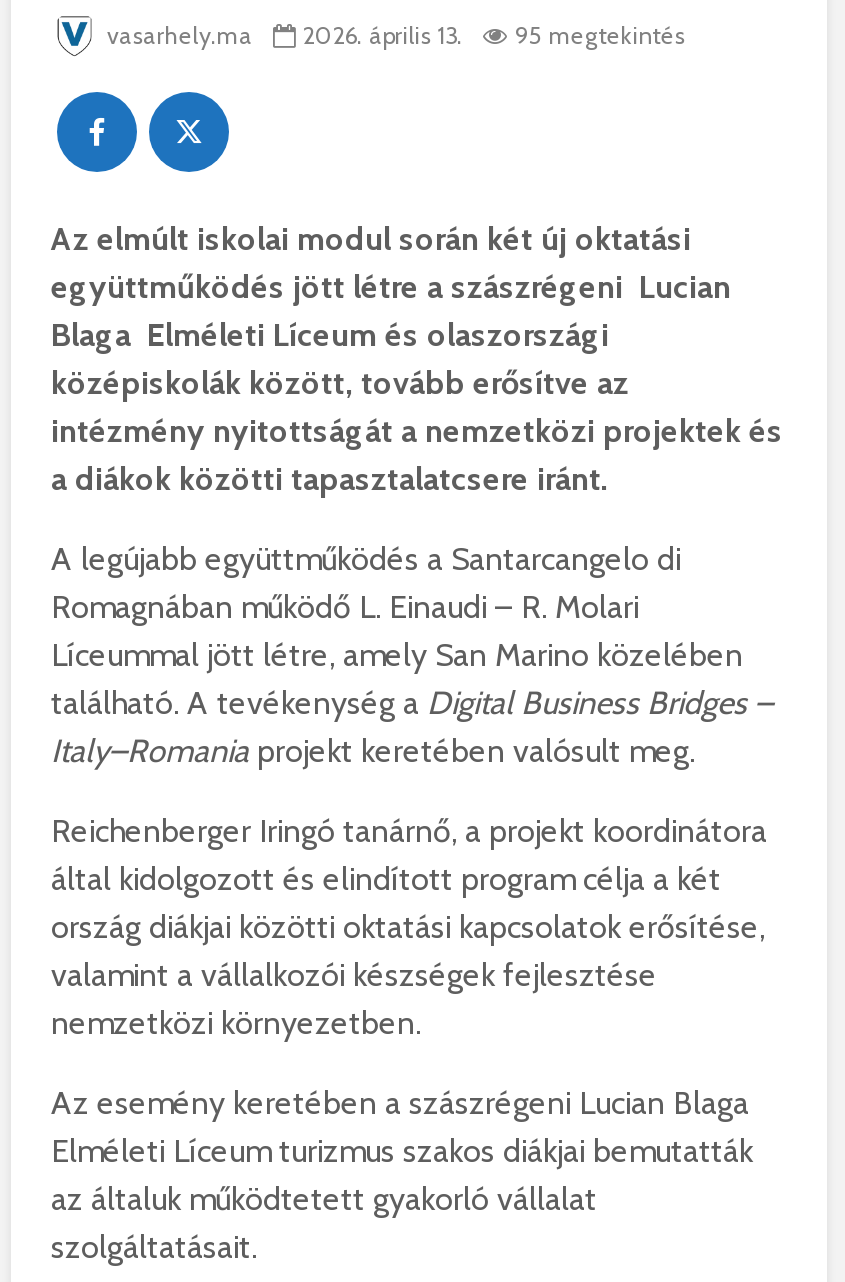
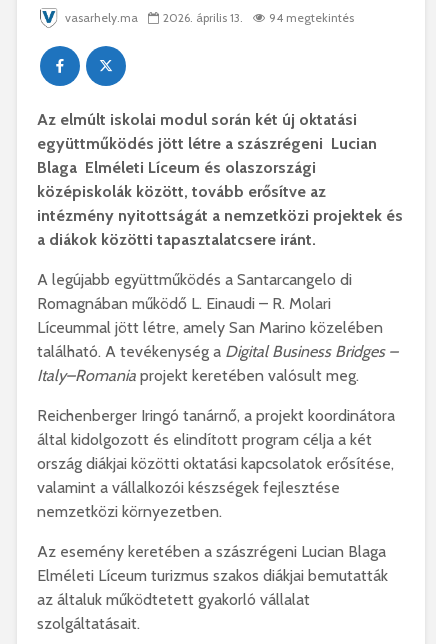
[107,20,685,50] vasarhely.ma 2026. április 13. 95 megtekintés -> [65,10,354,25] vasarhely.ma 2026. április 13. 94 megtekintés

